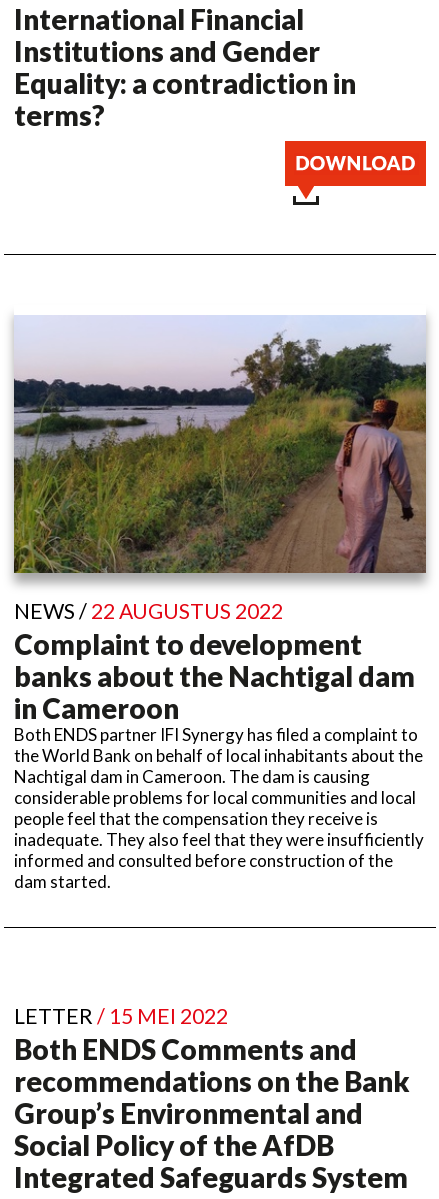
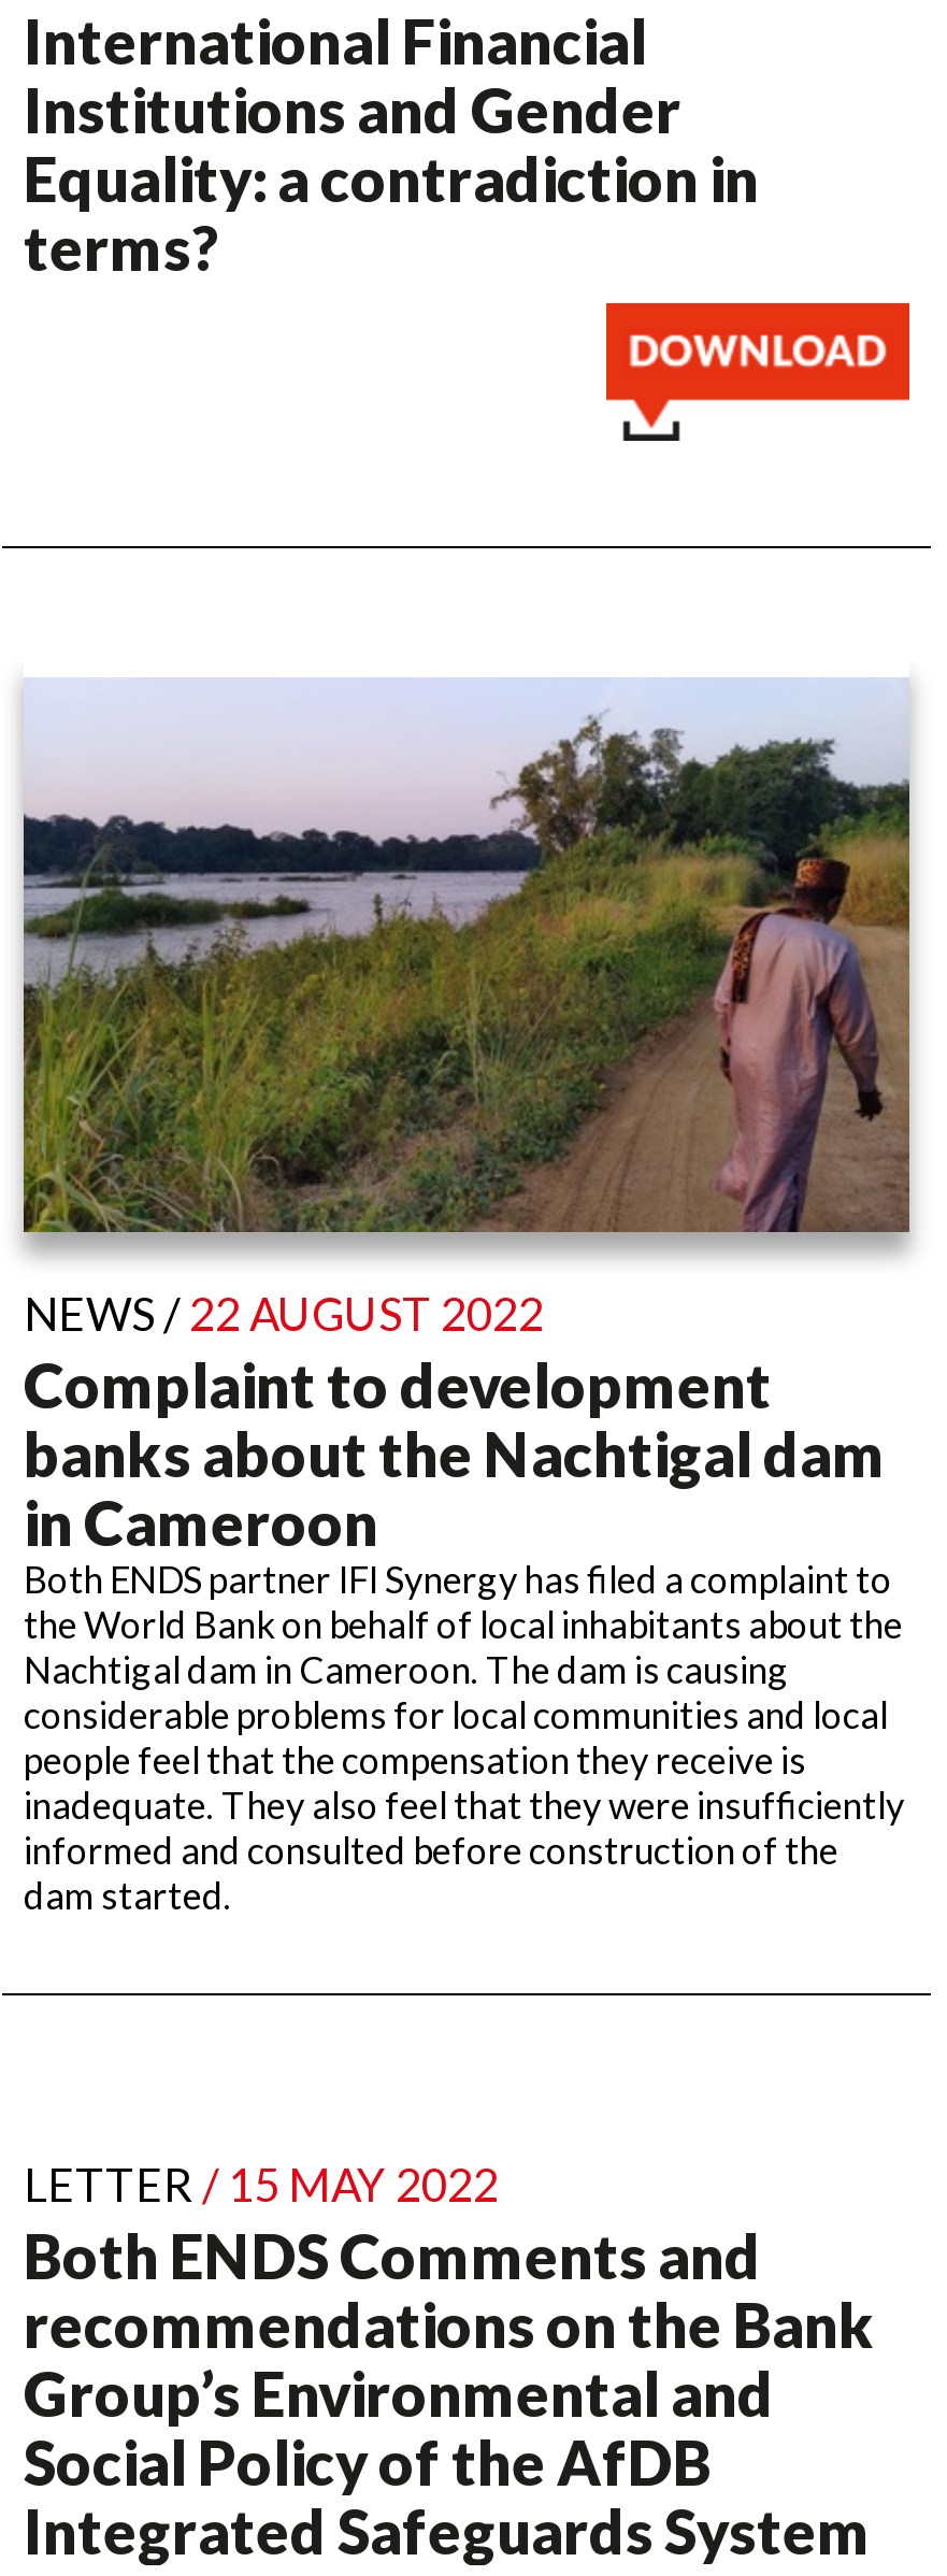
[14,597,283,622] NEWS / 22 AUGUSTUS 2022 -> [24,1285,544,1339] NEWS / 22 AUGUST 2022
[14,1002,228,1027] LETTER / 15 MEI 2022 -> [24,2156,499,2209] LETTER / 15 MAY 2022

